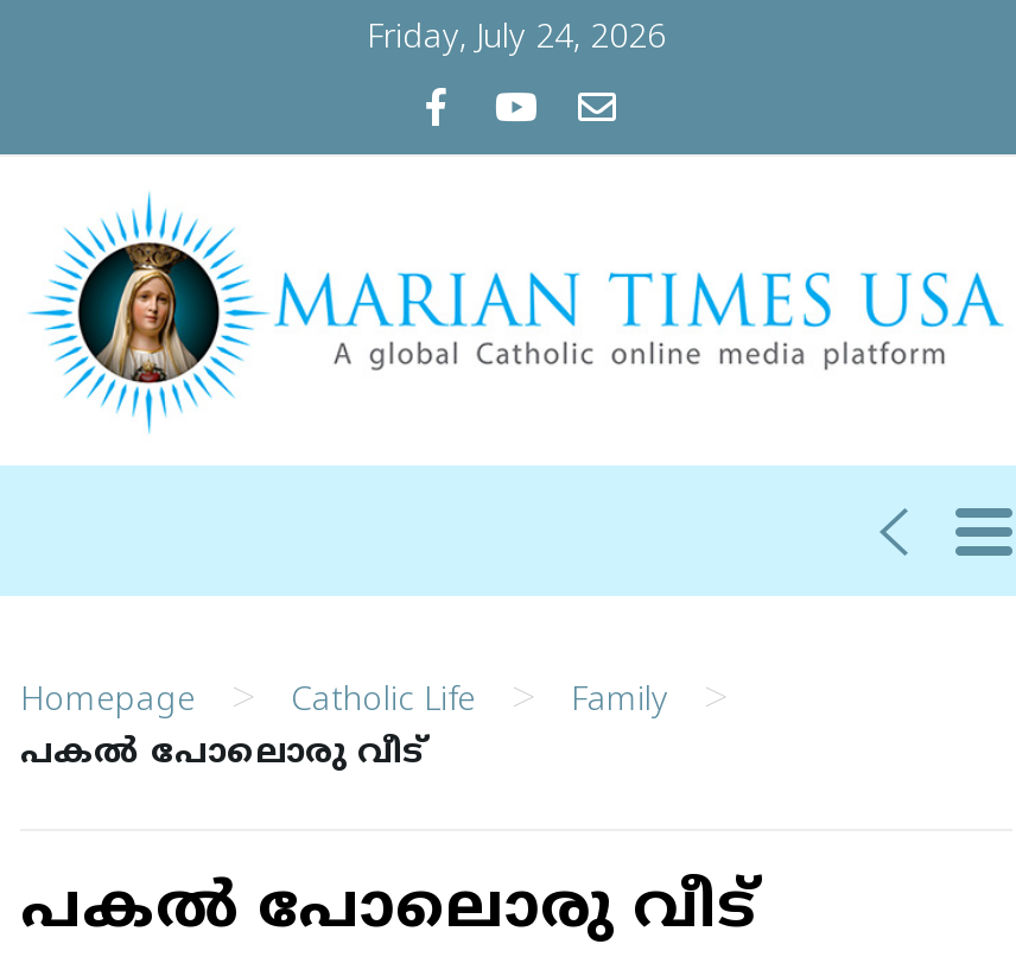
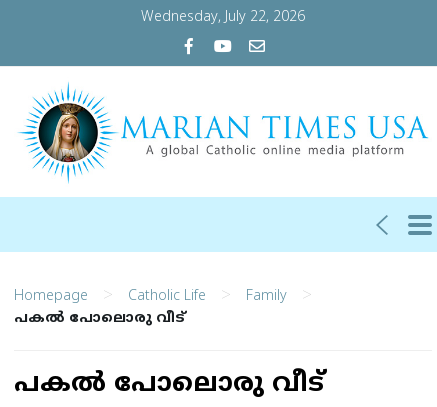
[367,19,666,59] Friday, July 24, 2026 -> [141,9,305,26] Wednesday, July 22, 2026

